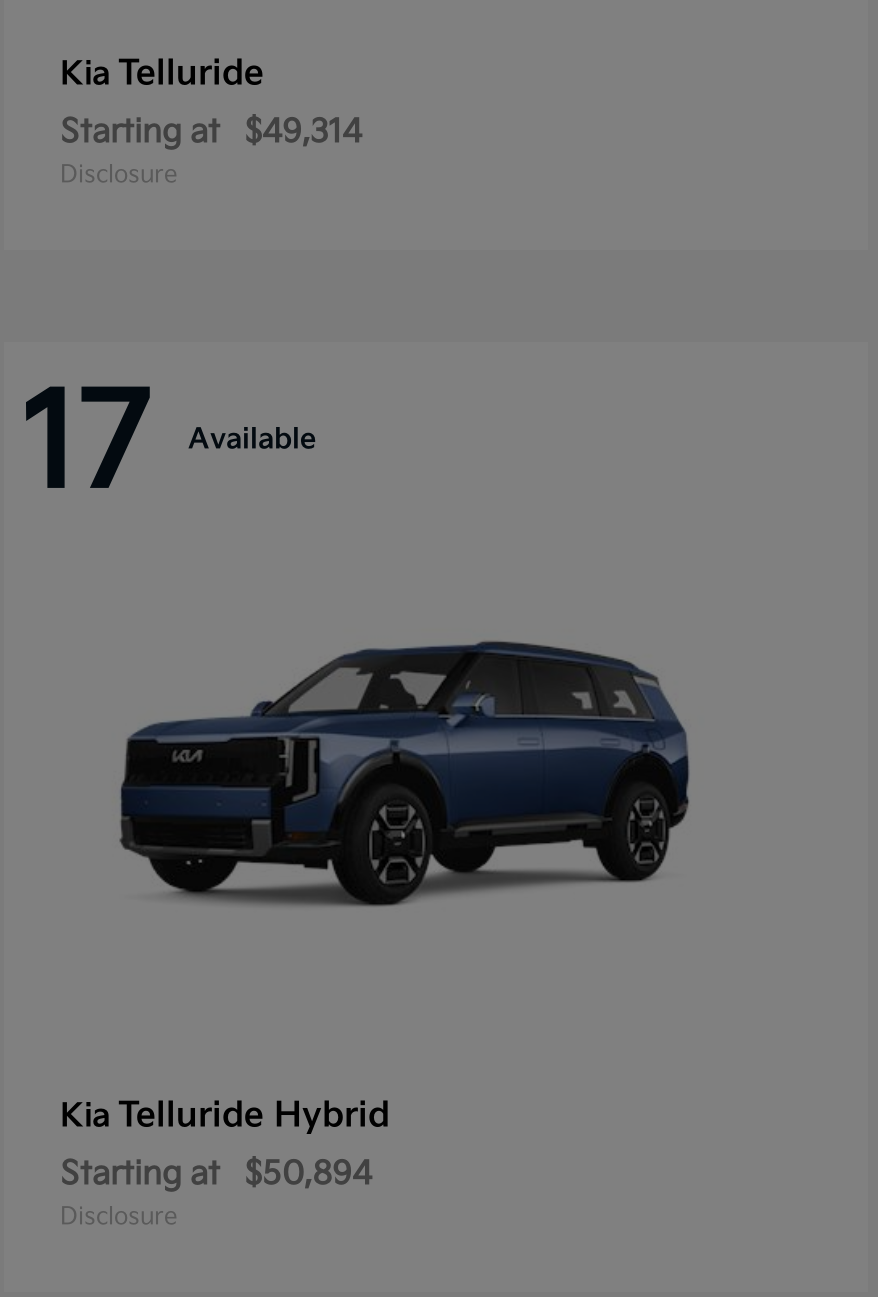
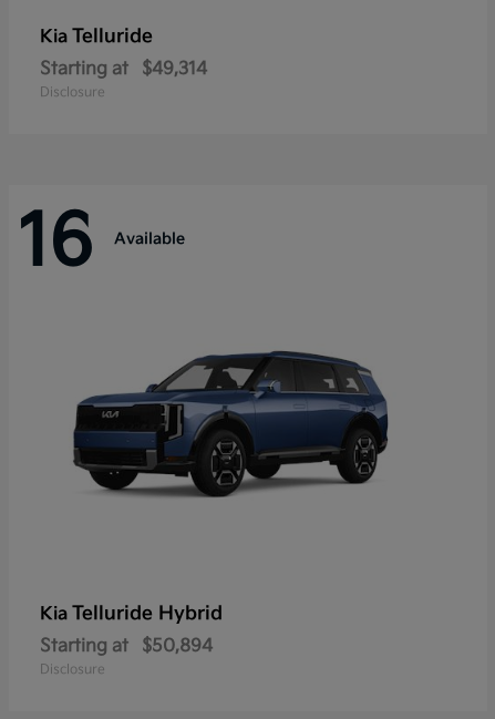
[20,369,316,523] 17 Available -> [18,200,185,285] 16 Available

